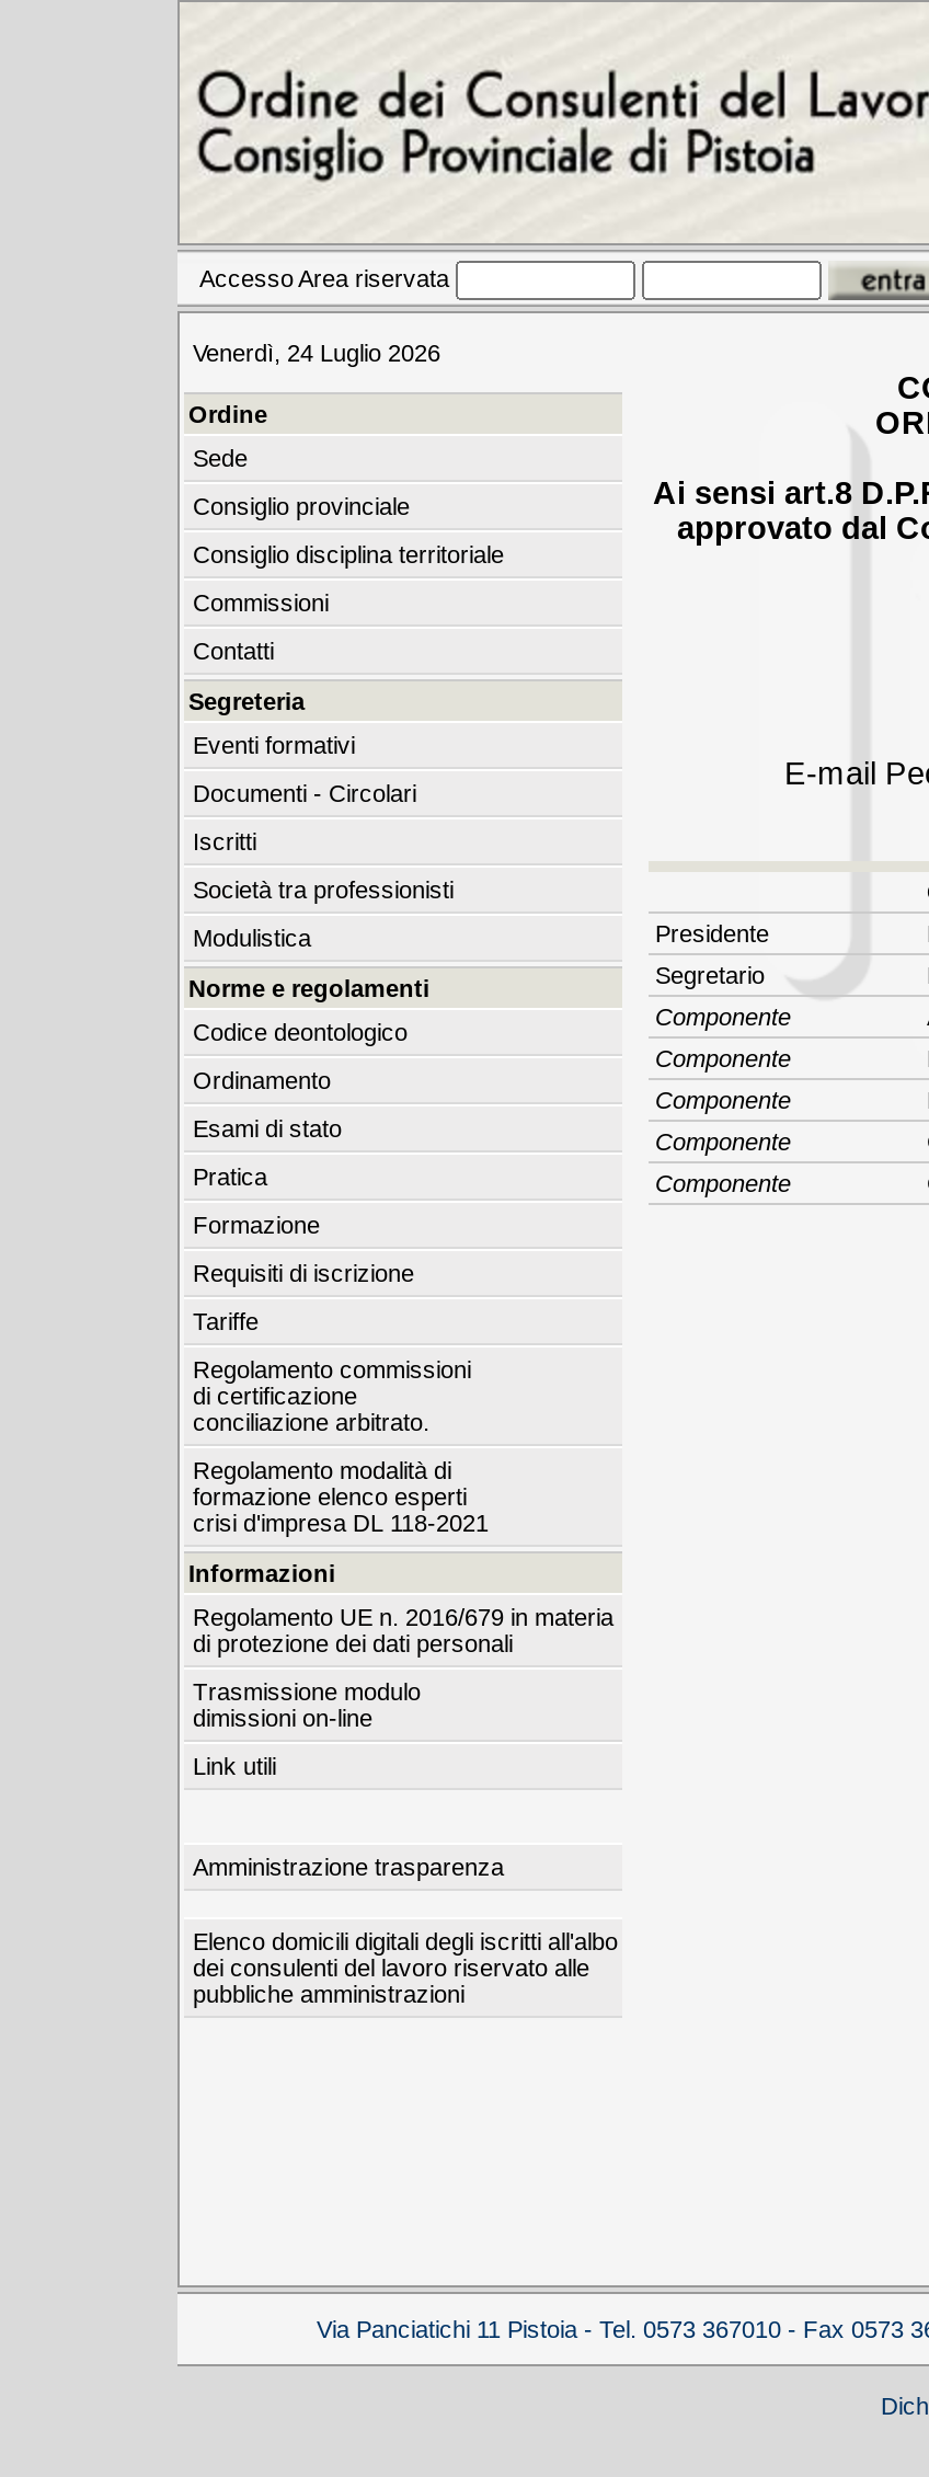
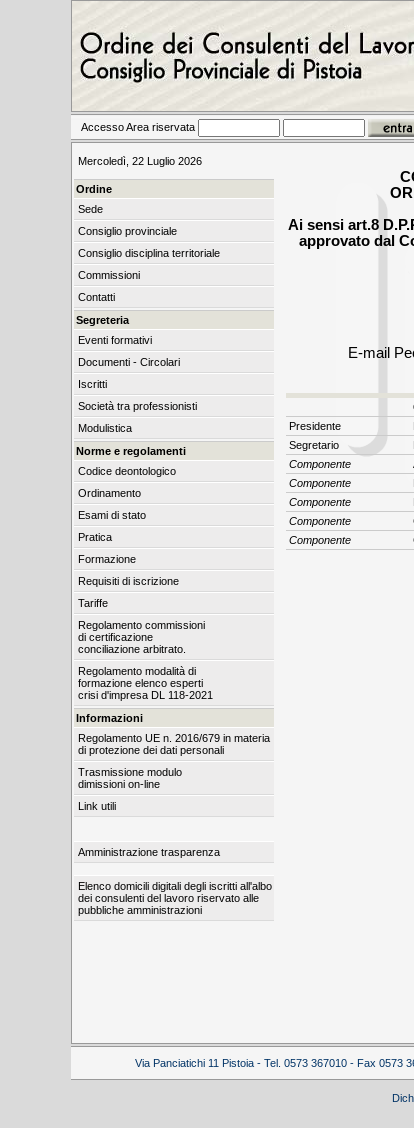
[193,340,440,366] Venerdì, 24 Luglio 2026 -> [78,155,202,167] Mercoledì, 22 Luglio 2026

